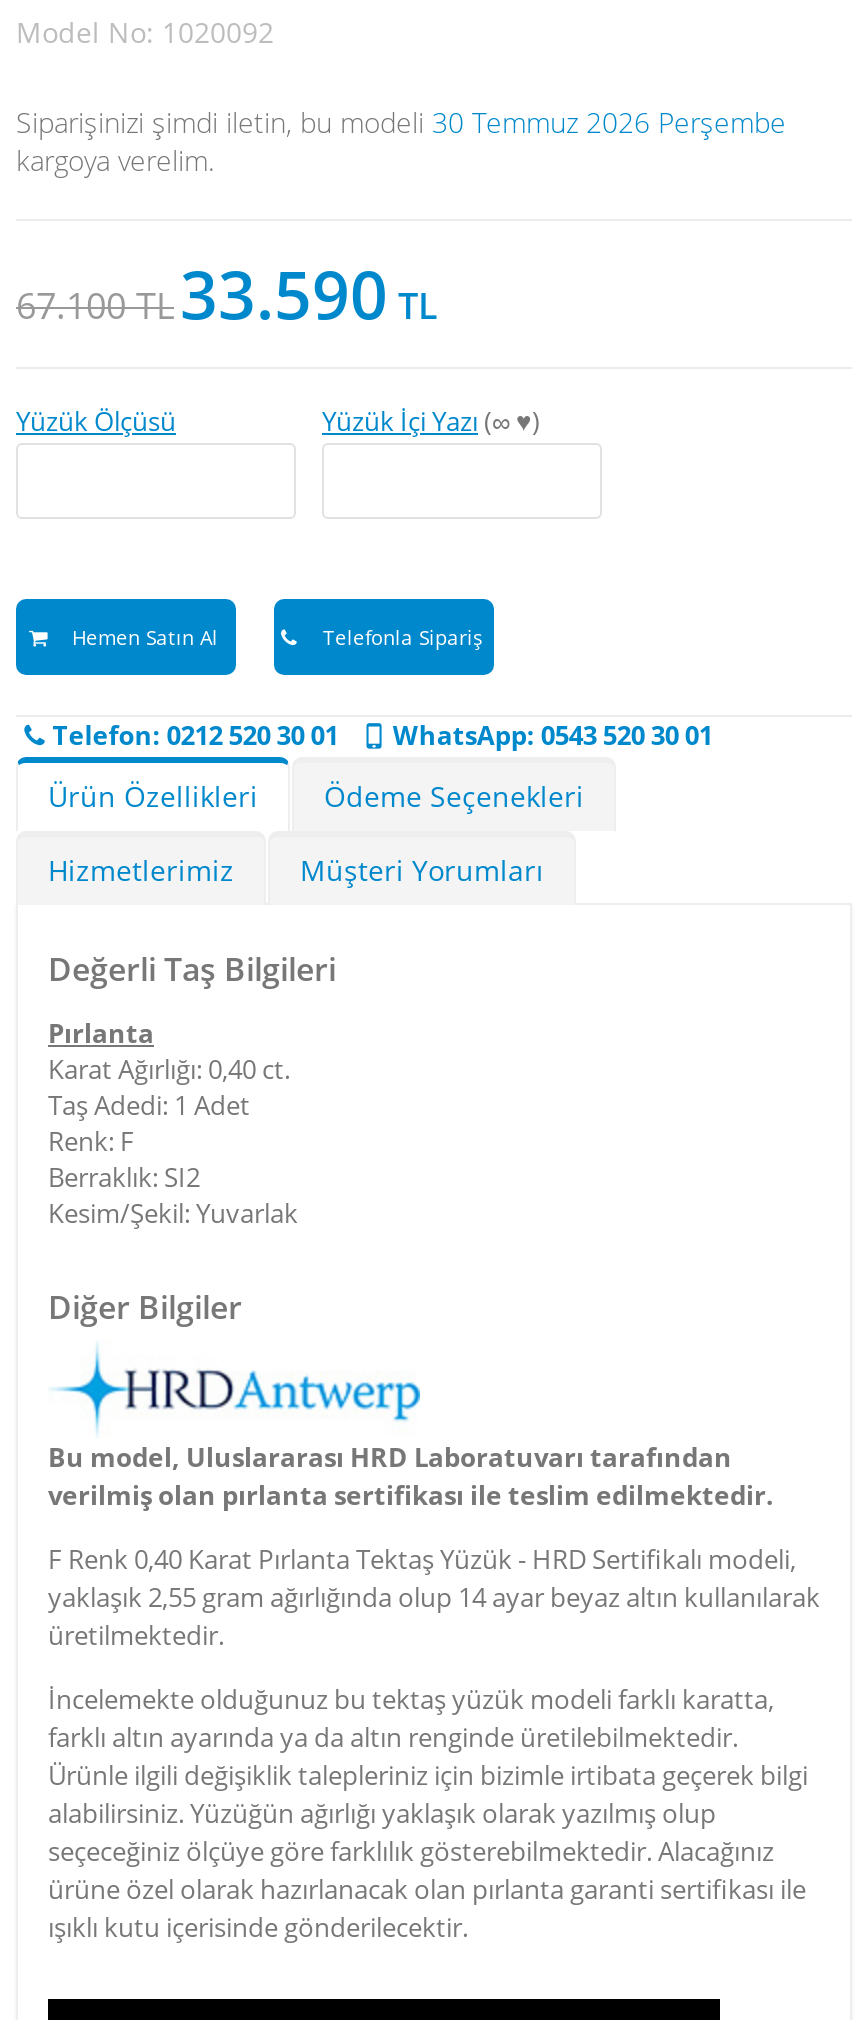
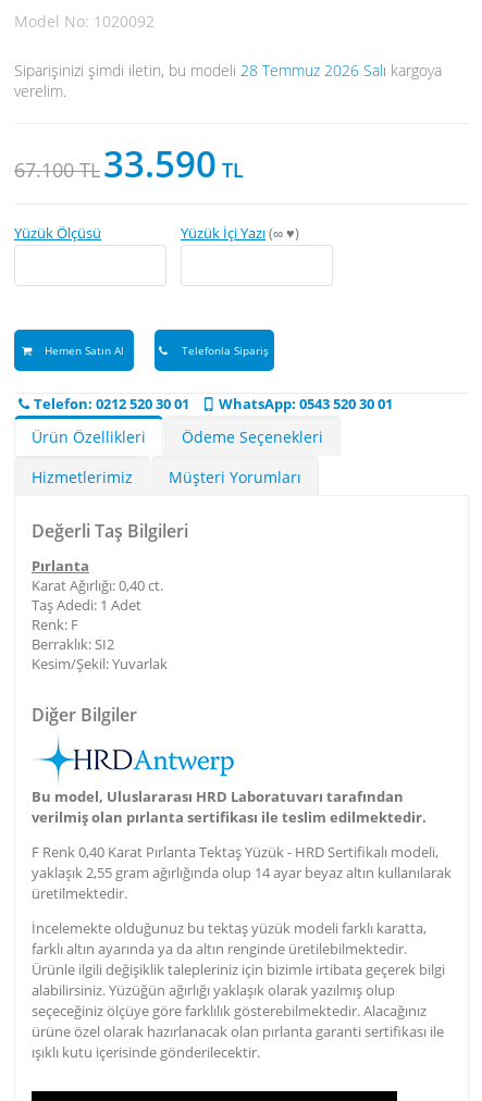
[16,103,786,179] Siparişinizi şimdi iletin, bu modeli 30 Temmuz 2026 Perşembe | kargoya verelim. -> [14,60,442,101] Siparişinizi şimdi iletin, bu modeli 28 Temmuz 2026 Salı kargoya | verelim.

